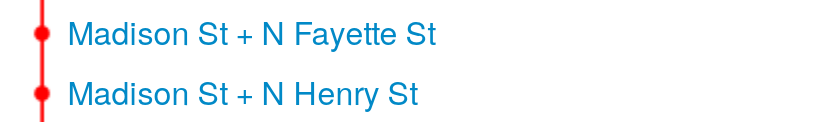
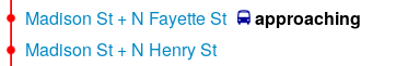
none -> [255,5,361,30] approaching

